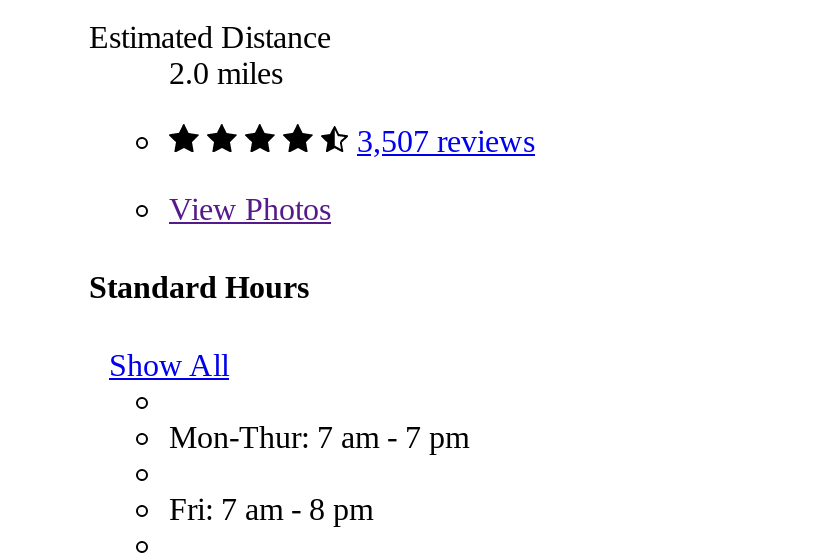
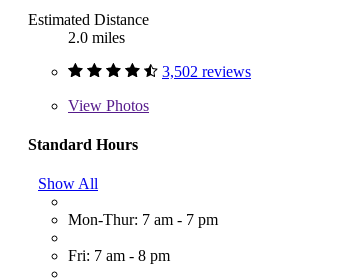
[357,123,535,157] 3,507 reviews -> [162,62,251,79] 3,502 reviews

